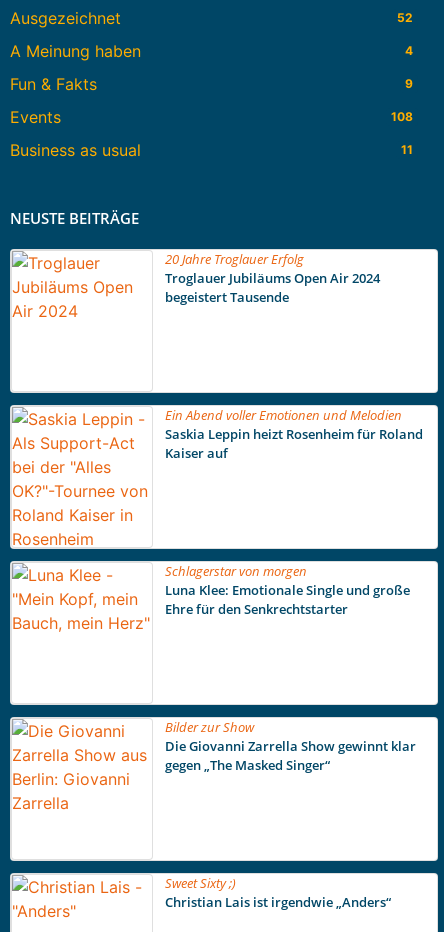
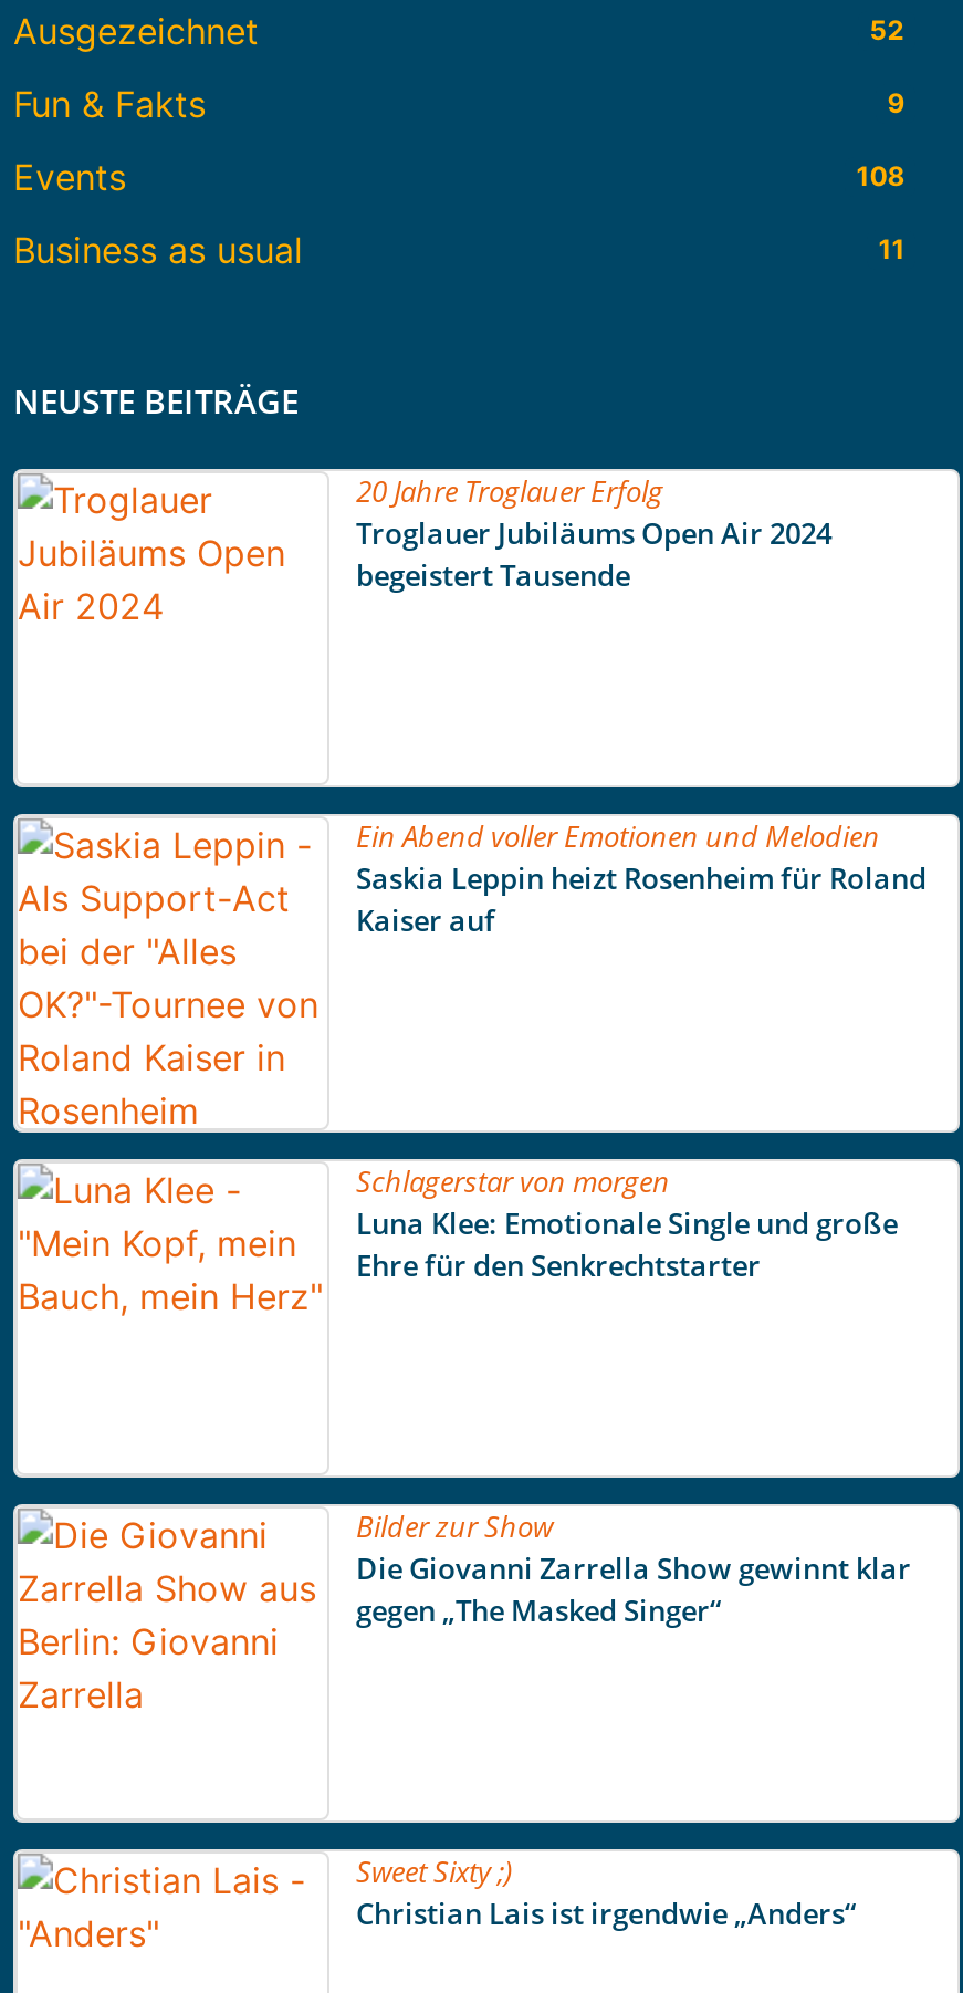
[10,41,413,61] A Meinung haben | 4 -> none

